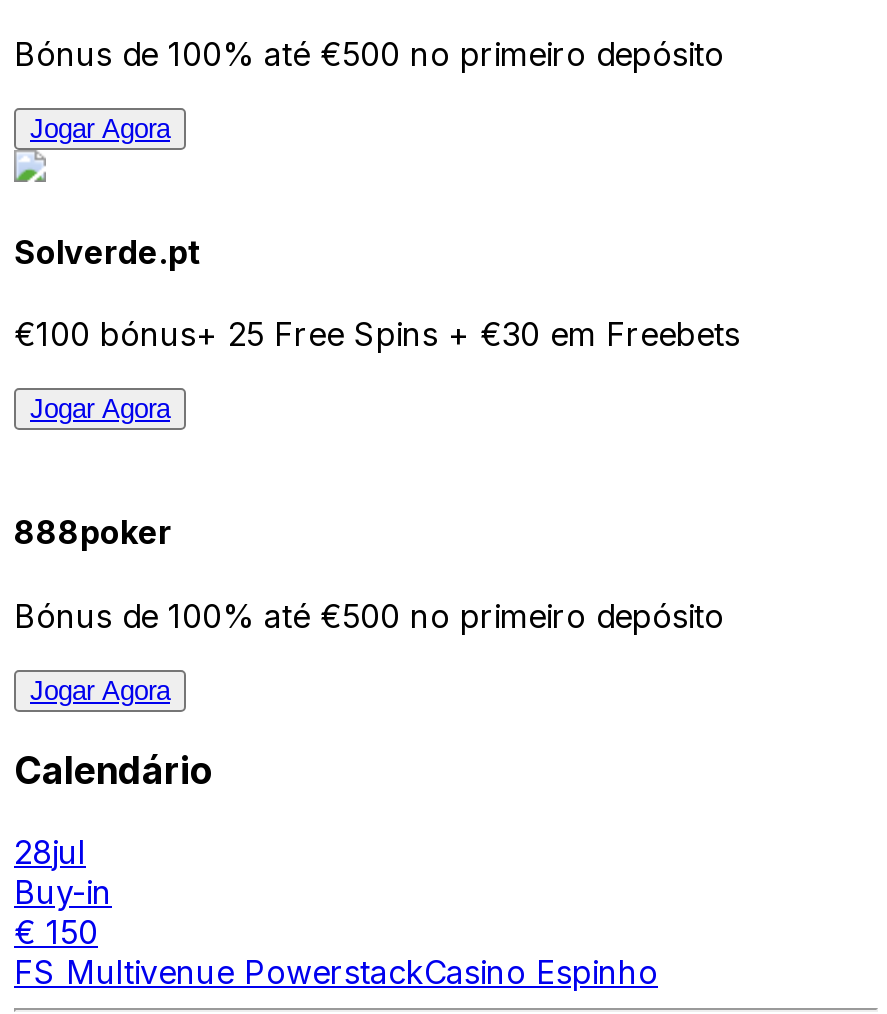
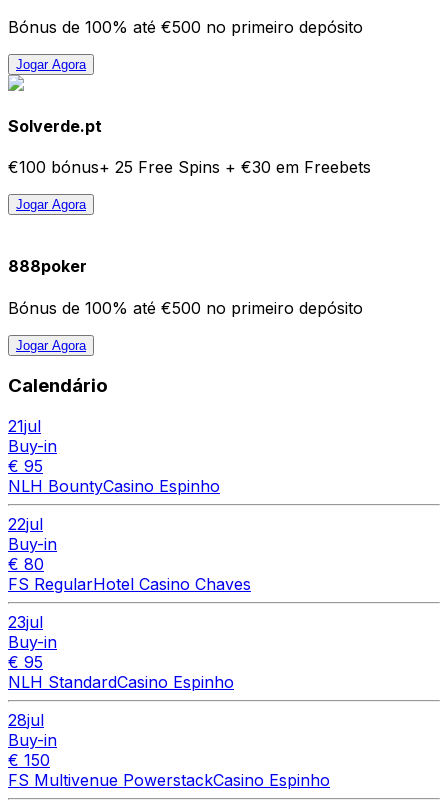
none -> [8,416,251,692] 21jul | Buy-in | € 95 | NLH BountyCasino Espinho | 22jul | Buy-in | € 80 | FS RegularHotel Casino Chaves | 23jul | Buy-in | € 95 | NLH StandardCasino Espinho

